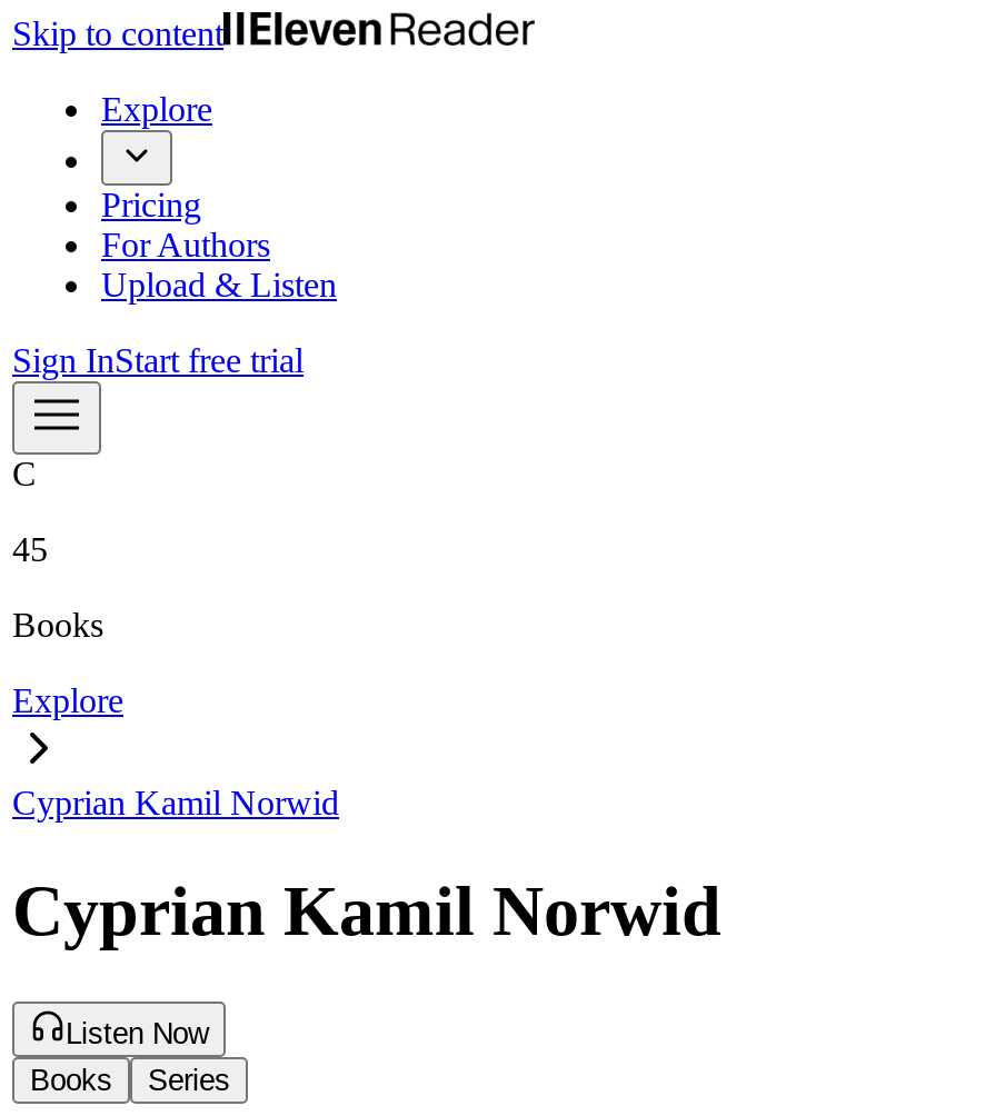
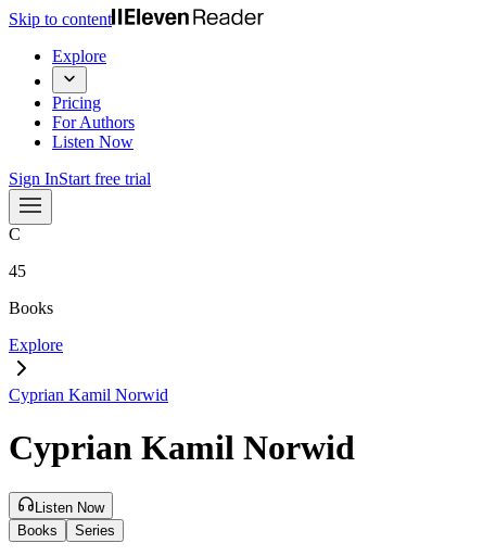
[101,266,337,303] Upload & Listen -> [52,132,134,151] Listen Now

